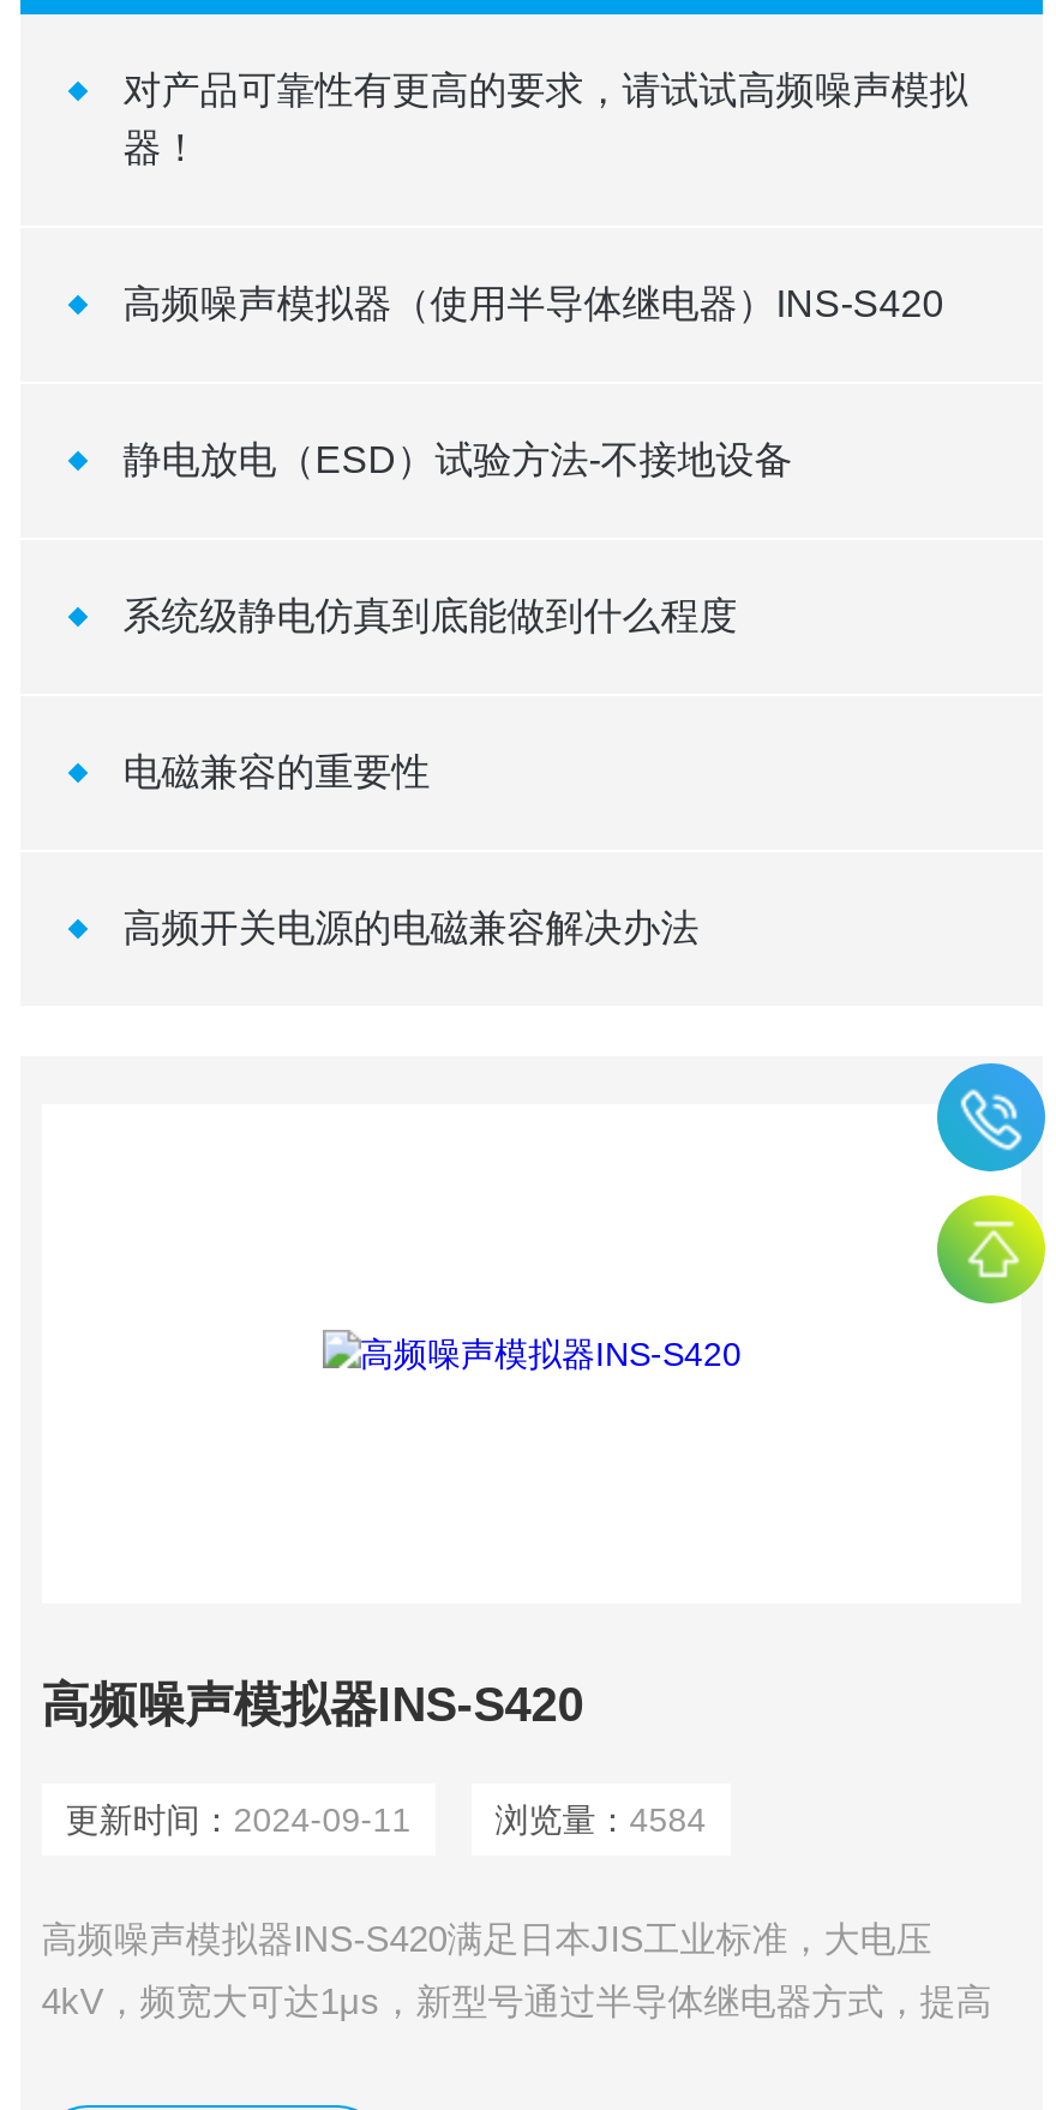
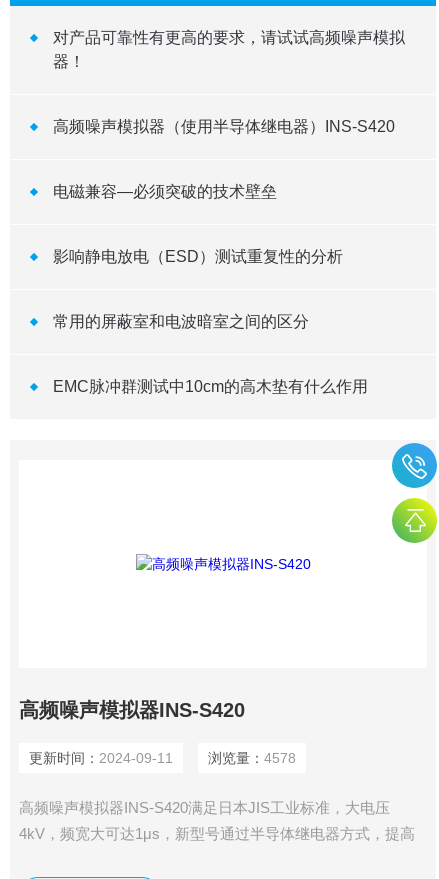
[123,440,793,480] 静电放电（ESD）试验方法-不接地设备 -> [53,183,277,200] 电磁兼容—必须突破的技术壁垒
[123,596,738,636] 系统级静电仿真到底能做到什么程度 -> [53,248,343,265] 影响静电放电（ESD）测试重复性的分析
[123,752,430,792] 电磁兼容的重要性 -> [53,313,309,330] 常用的屏蔽室和电波暗室之间的区分
[123,908,699,948] 高频开关电源的电磁兼容解决办法 -> [53,378,368,395] EMC脉冲群测试中10cm的高木垫有什么作用
[495,1801,706,1839] 浏览量：4584 -> [208,750,296,766] 浏览量：4578

